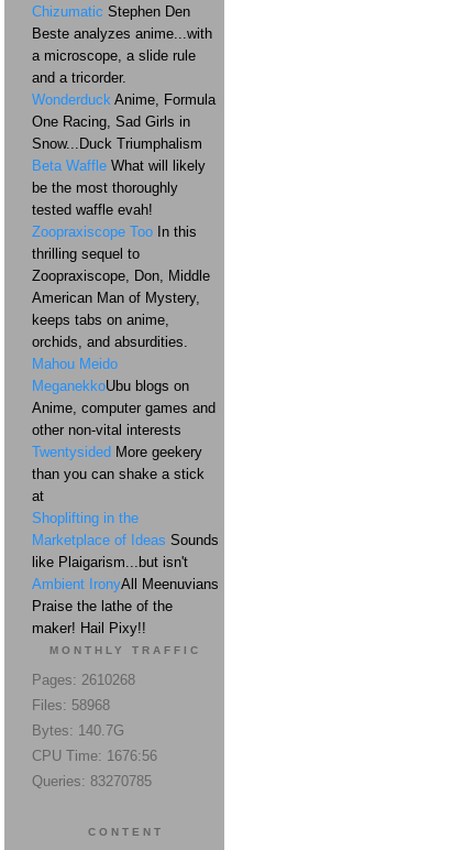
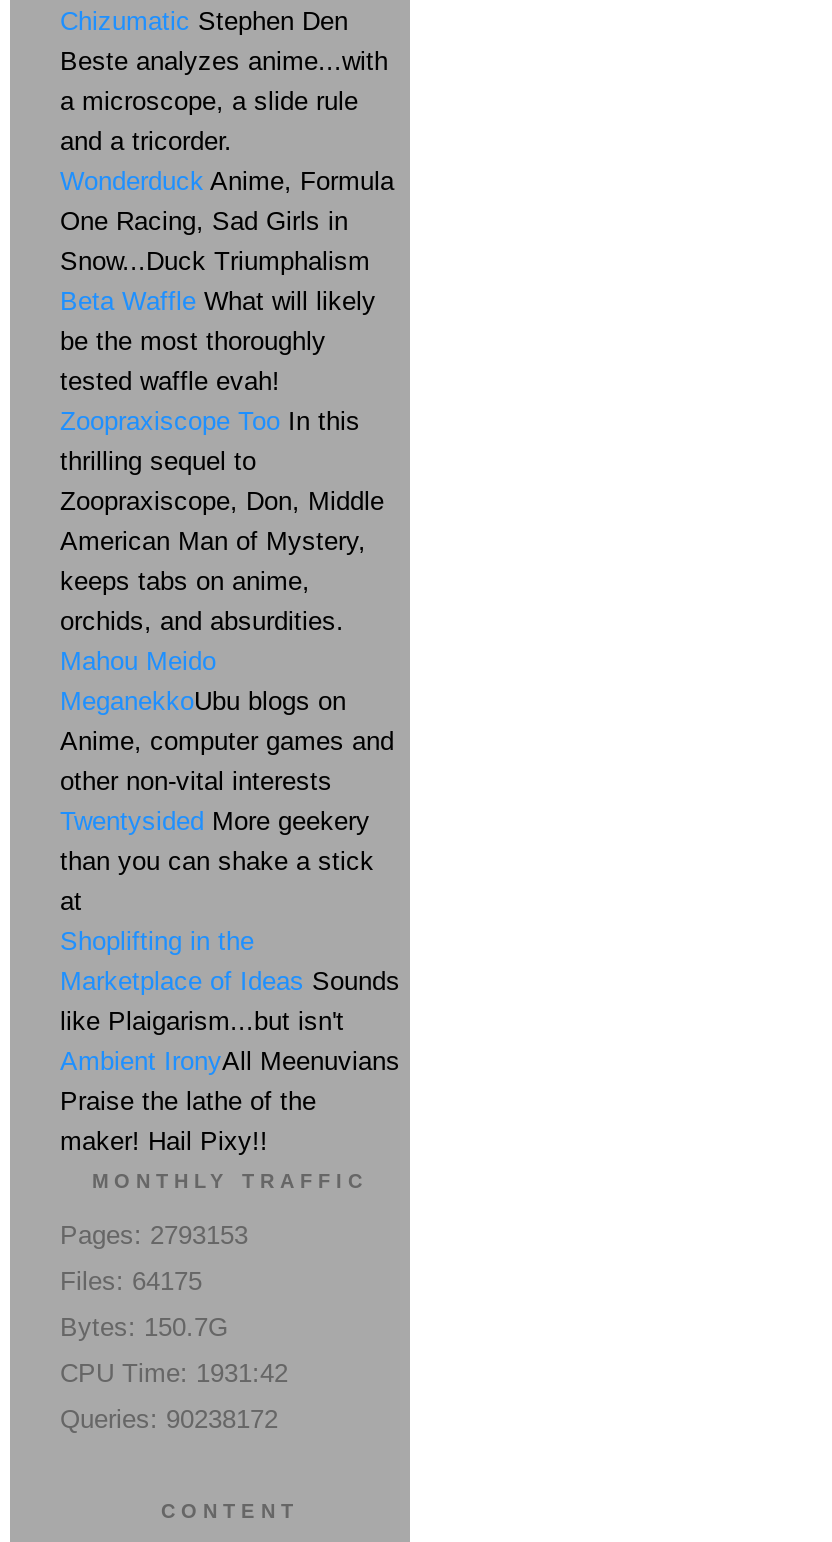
[32,672,135,688] Pages: 2610268 -> [60,1220,248,1250] Pages: 2793153
[32,697,110,713] Files: 58968 -> [60,1266,202,1296] Files: 64175
[32,722,124,739] Bytes: 140.7G -> [60,1312,228,1342] Bytes: 150.7G
[32,748,157,764] CPU Time: 1676:56 -> [60,1358,288,1388] CPU Time: 1931:42
[32,773,152,789] Queries: 83270785 -> [60,1404,278,1434] Queries: 90238172

